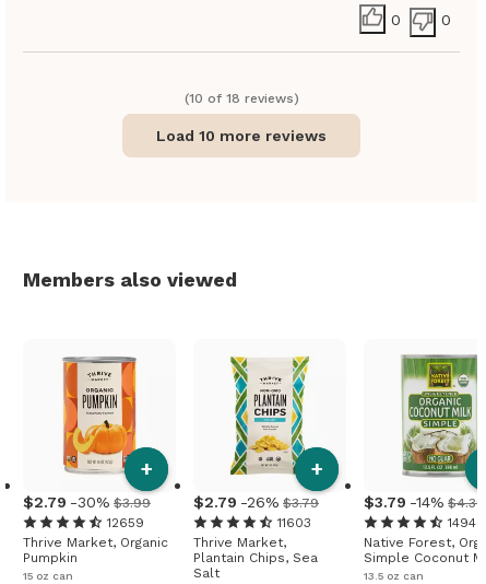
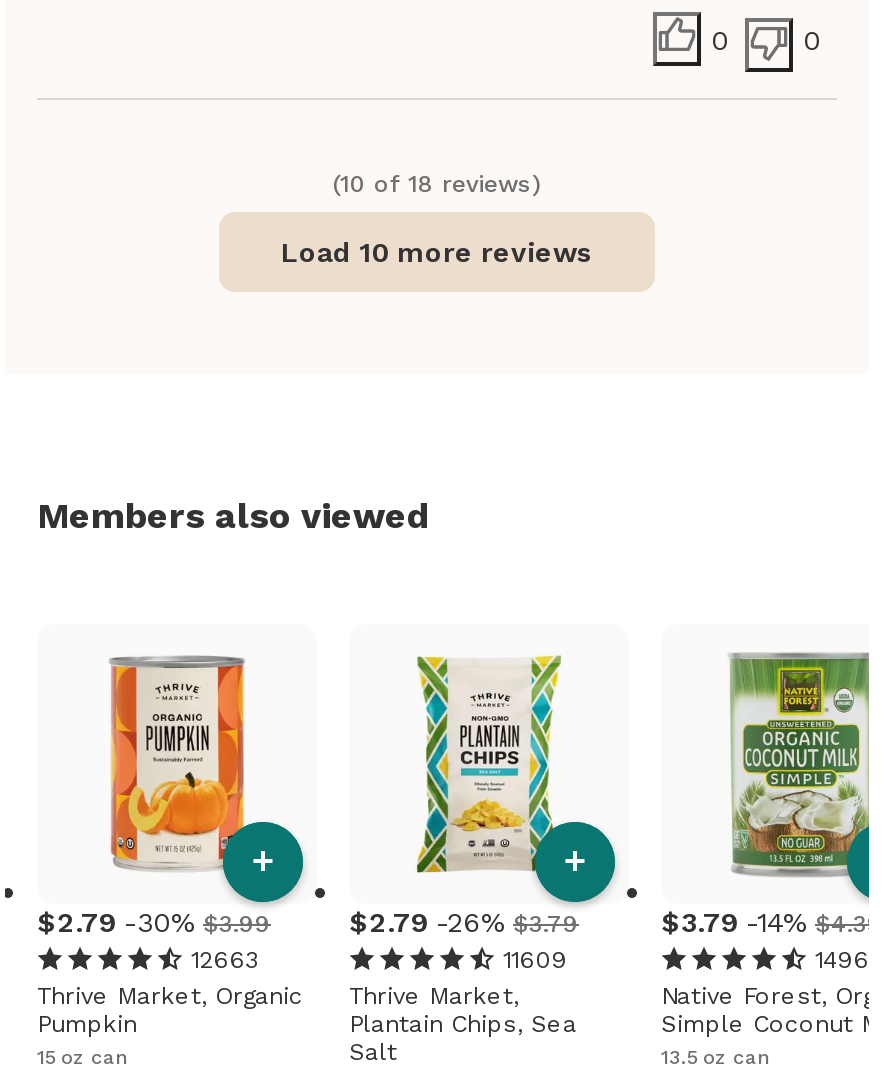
[107,515,144,530] 12659 -> [191,946,259,974] 12663
[277,515,311,530] 11603 -> [503,946,567,974] 11609
[448,515,476,530] 1494 -> [815,946,869,974] 1496

